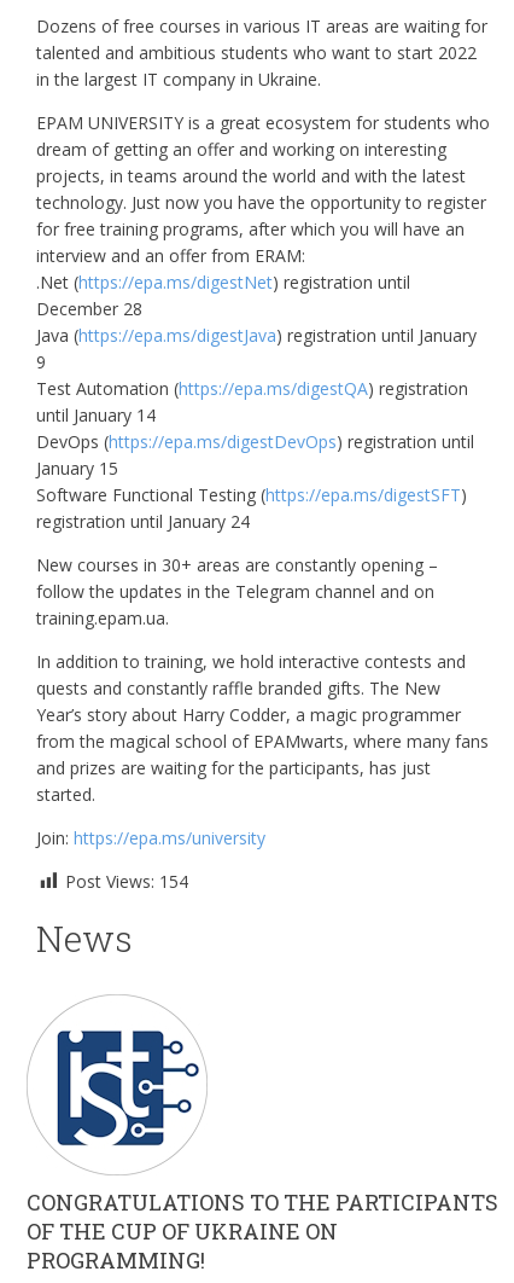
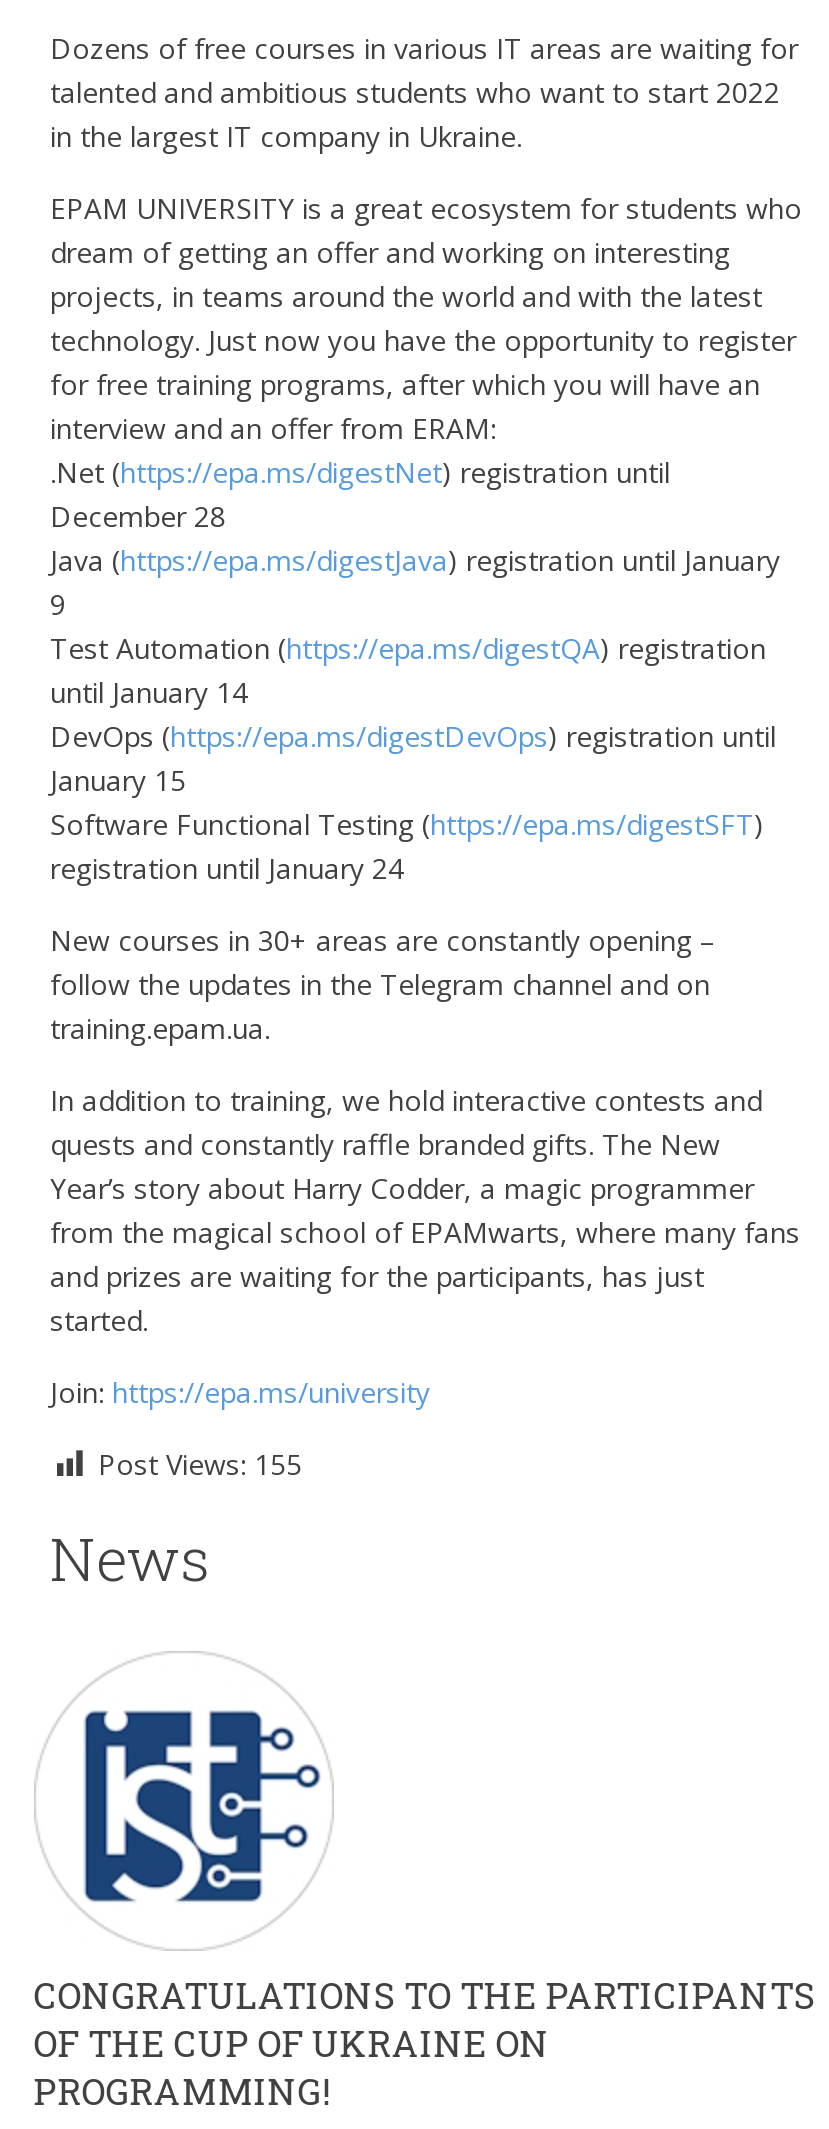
[65,869,188,892] Post Views: 154 -> [98,1444,302,1482] Post Views: 155

